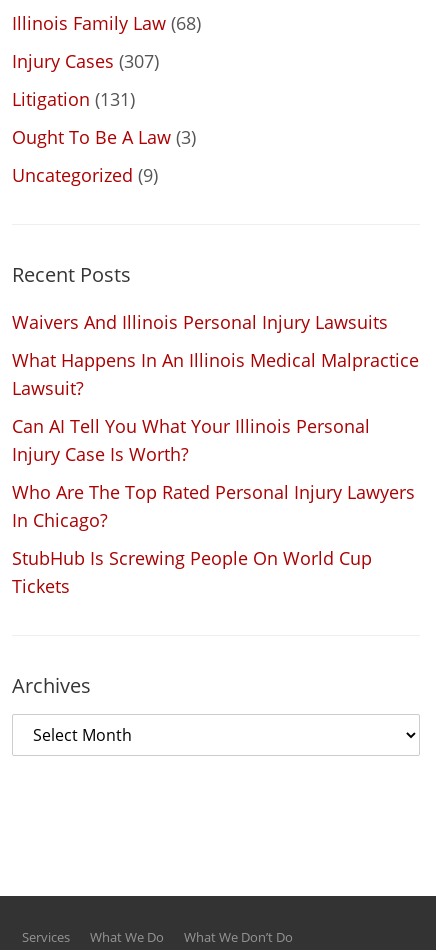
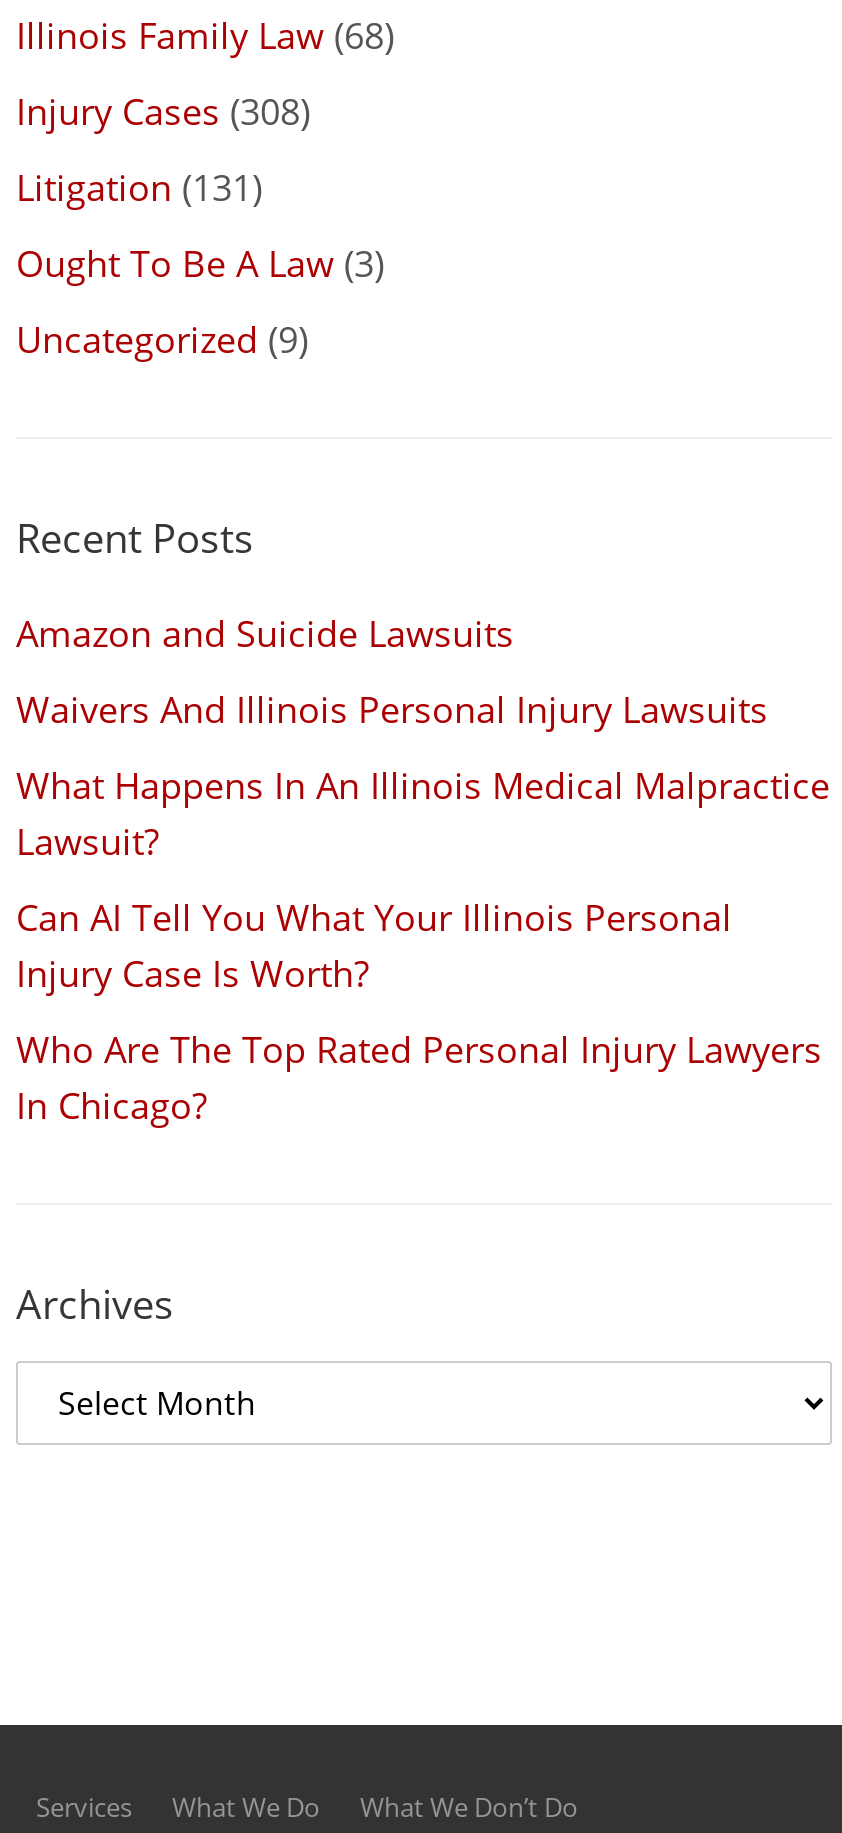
[12,49,159,73] Injury Cases (307) -> [16,87,310,135] Injury Cases (308)
none -> [16,609,514,657] Amazon and Suicide Lawsuits
moved [12,310,419,532] -> [16,685,830,1129]: Waivers And Illinois Personal Injury Lawsuits | What Happens In An Illinois Medical Malpractice | Lawsuit? | Can AI Tell You What Your Illinois Personal | Injury Case Is Worth? | Who Are The Top Rated Personal Injury Lawyers | In Chicago?
[12,546,372,598] StubHub Is Screwing People On World Cup | Tickets -> none

